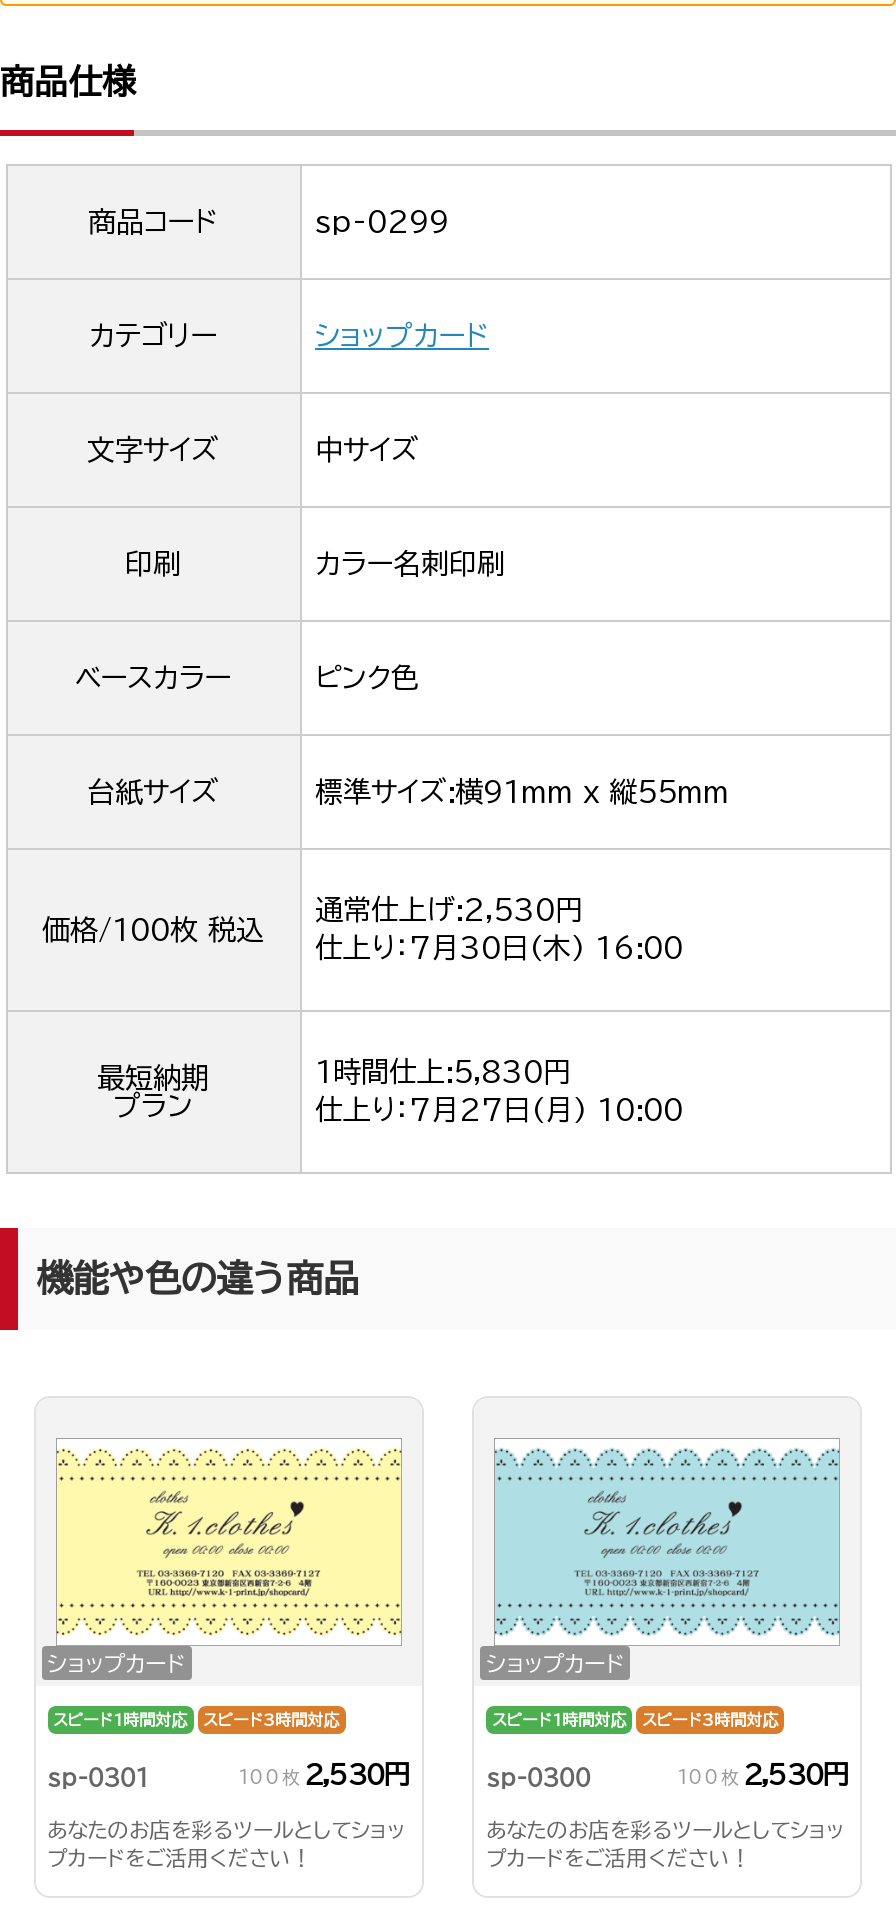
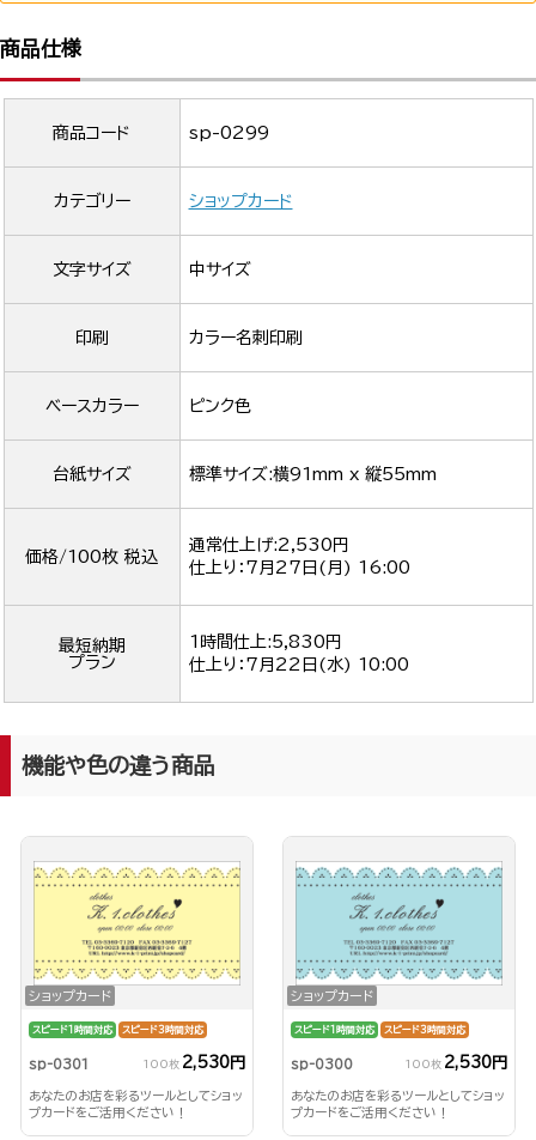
[315,934,683,962] 仕上り：7月30日(木) 16:00 -> [188,559,410,576] 仕上り：7月27日(月) 16:00
[315,1096,683,1124] 仕上り：7月27日(月) 10:00 -> [188,656,409,673] 仕上り：7月22日(水) 10:00

